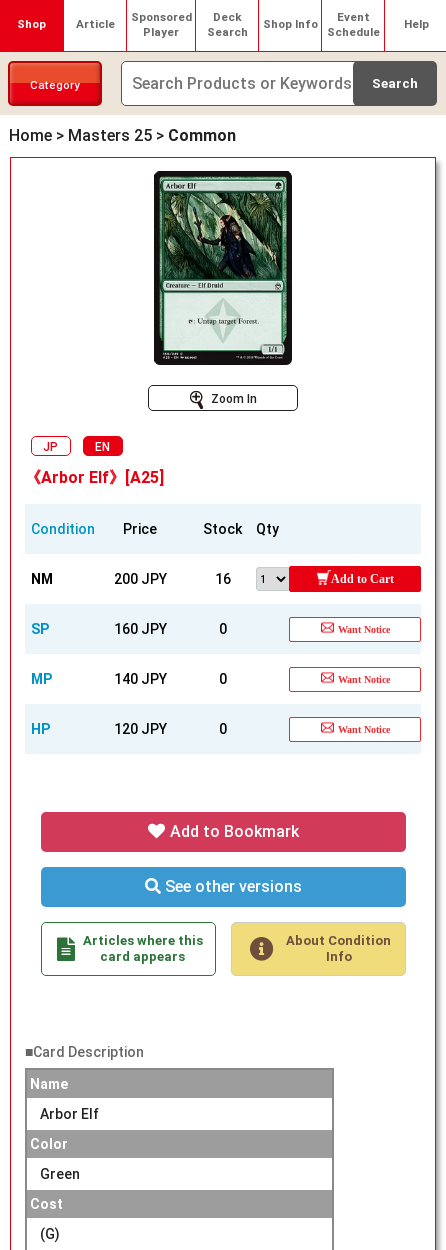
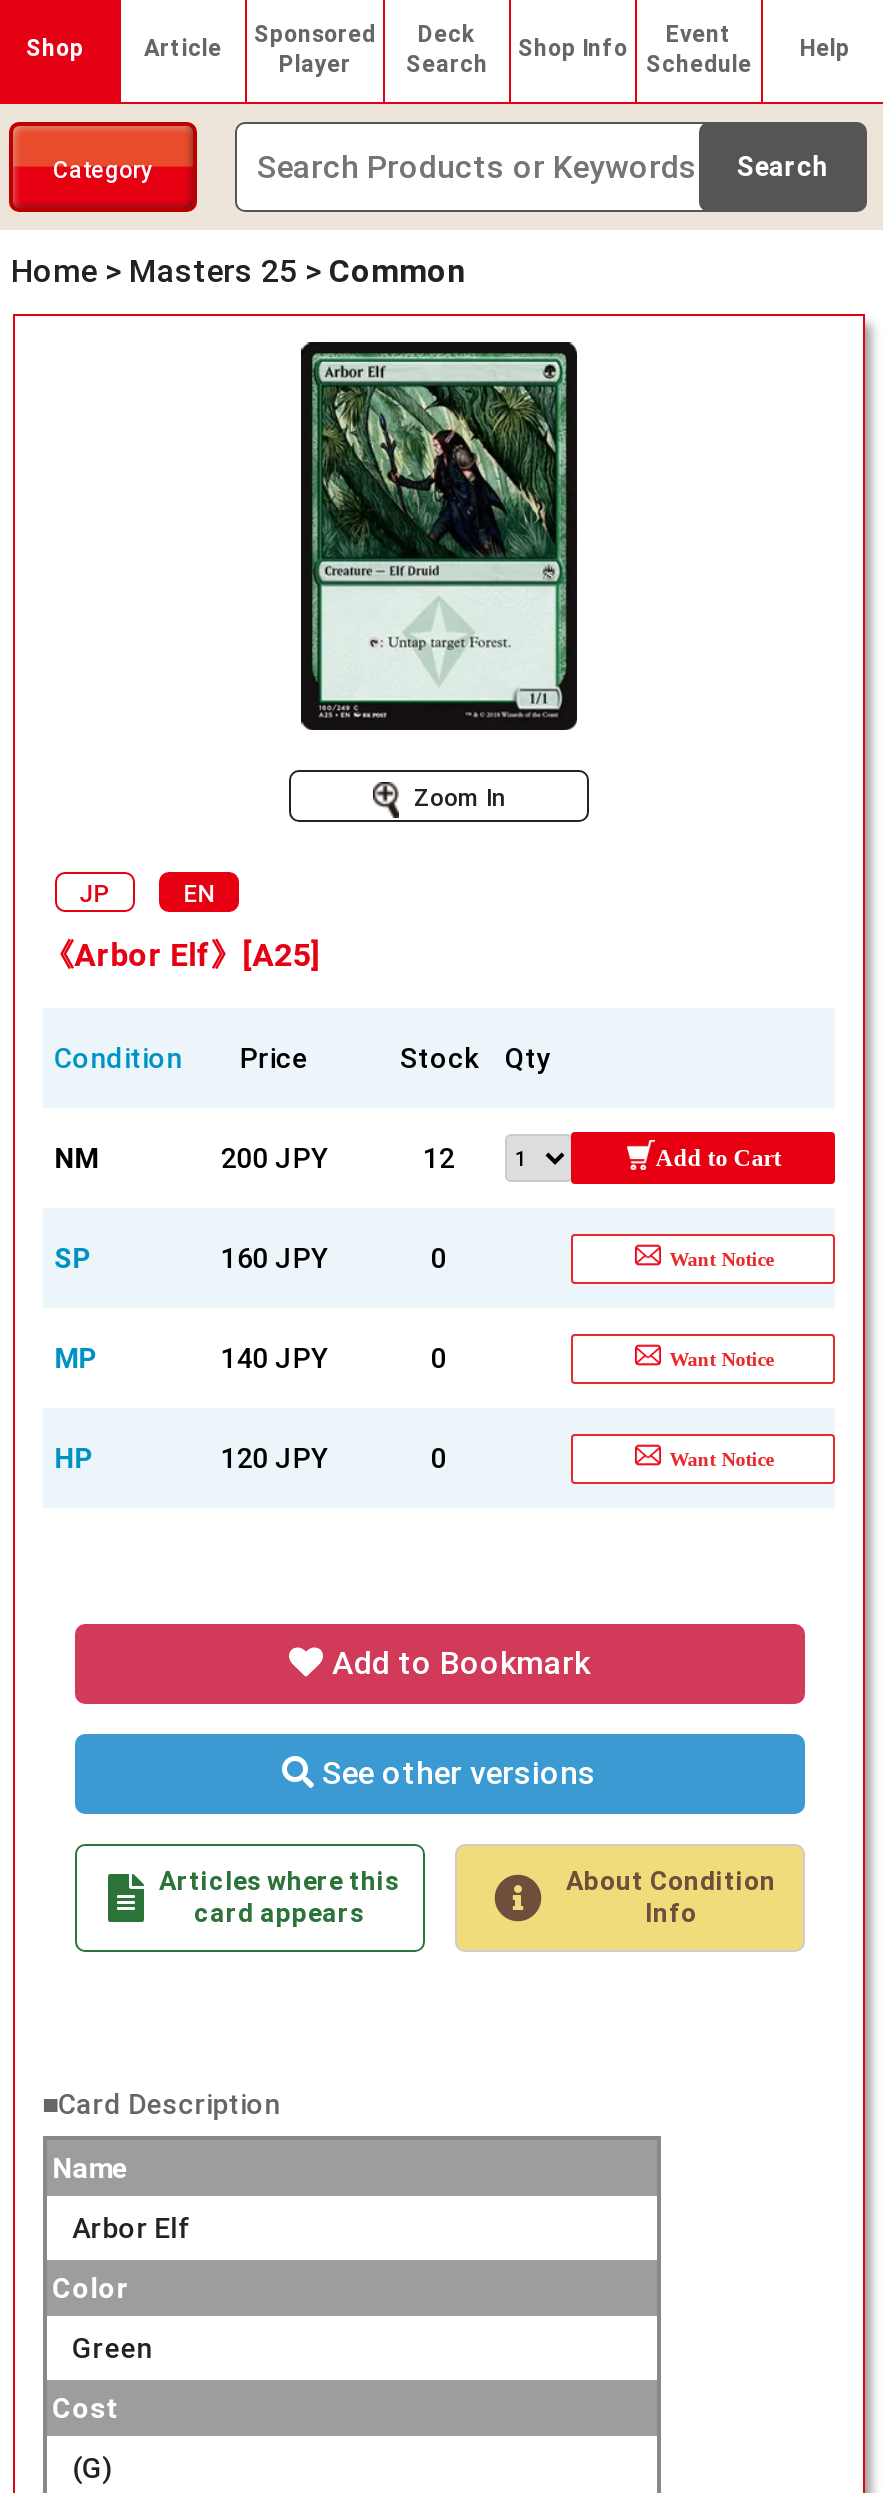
[215,571,231,587] 16 -> [423,1142,455,1174] 12

